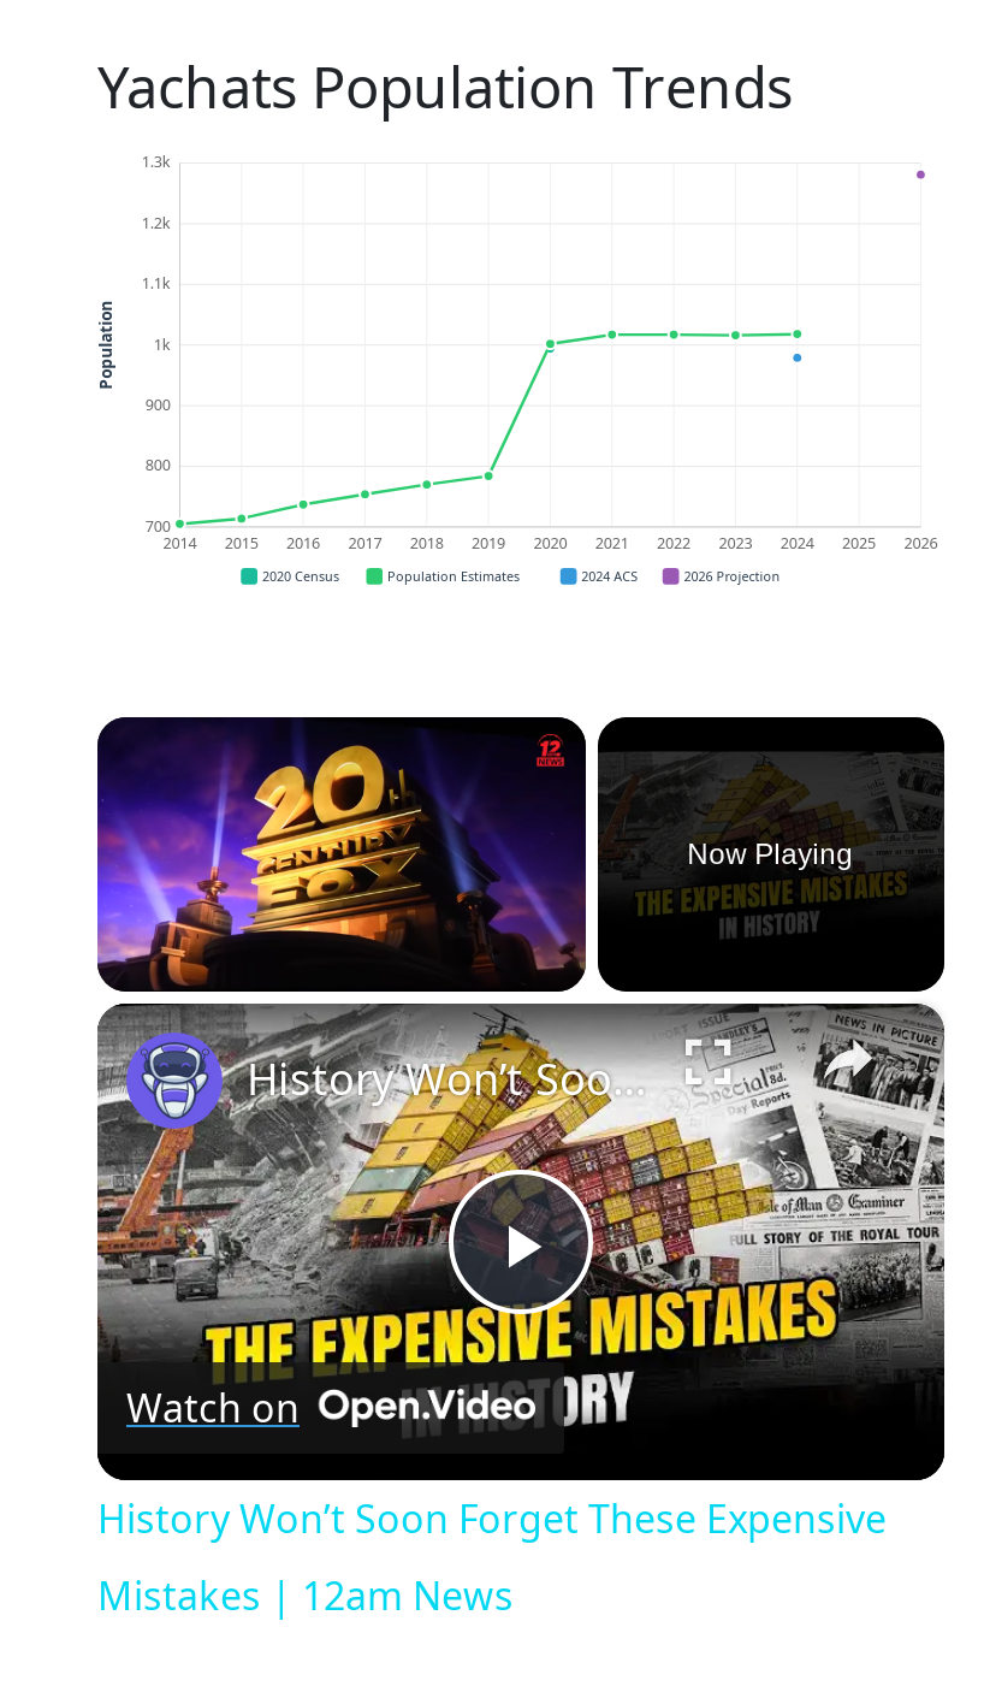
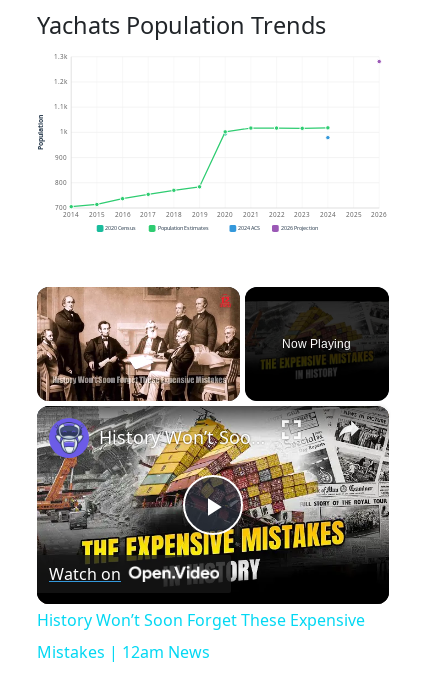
[95,715,586,994] [image] -> [36,286,241,402] [image]

